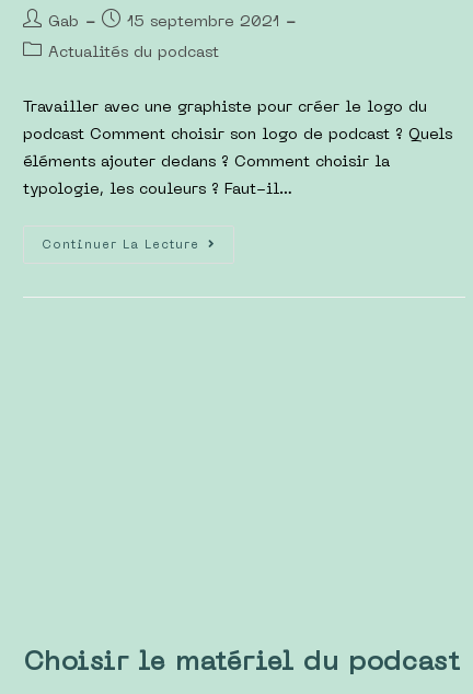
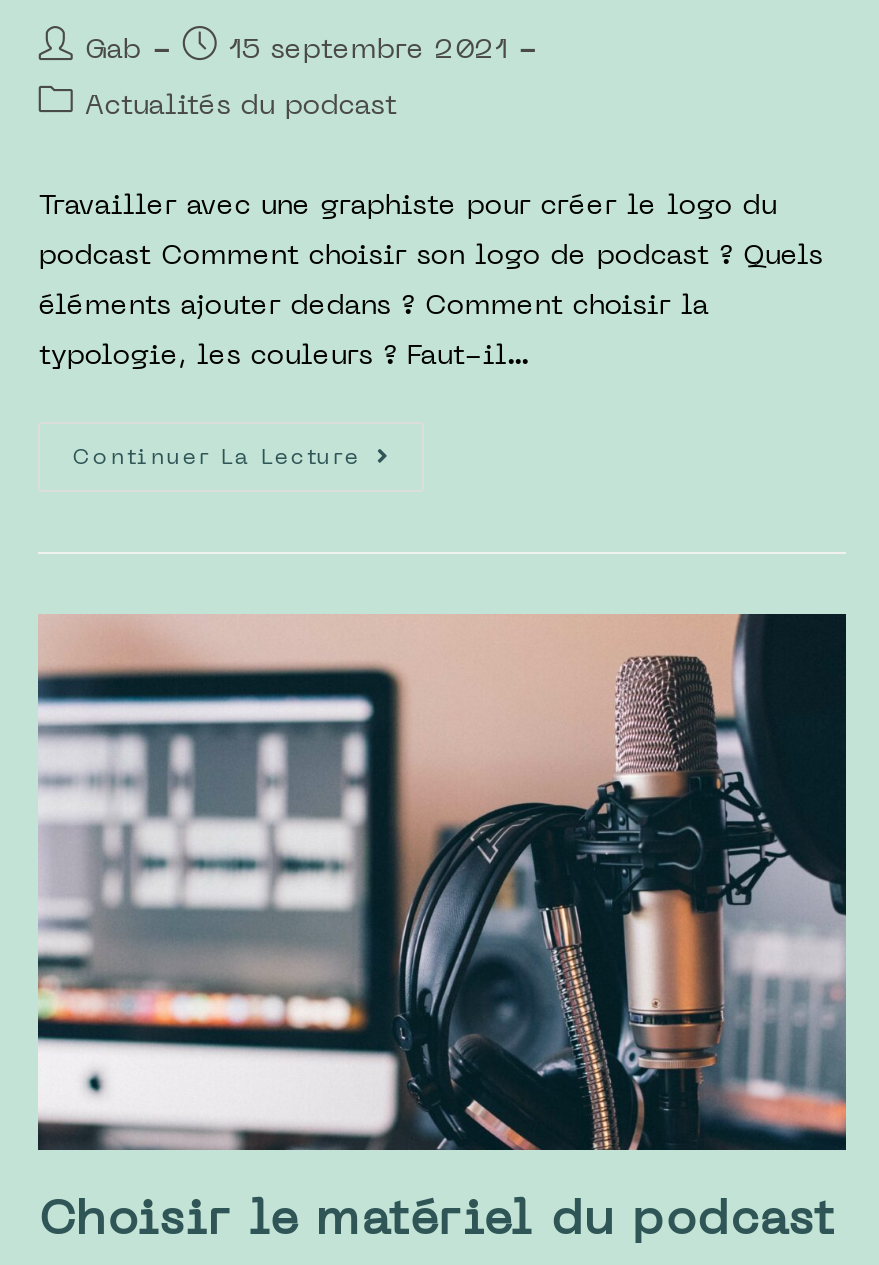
none -> [36,612,848,1152] [image]

